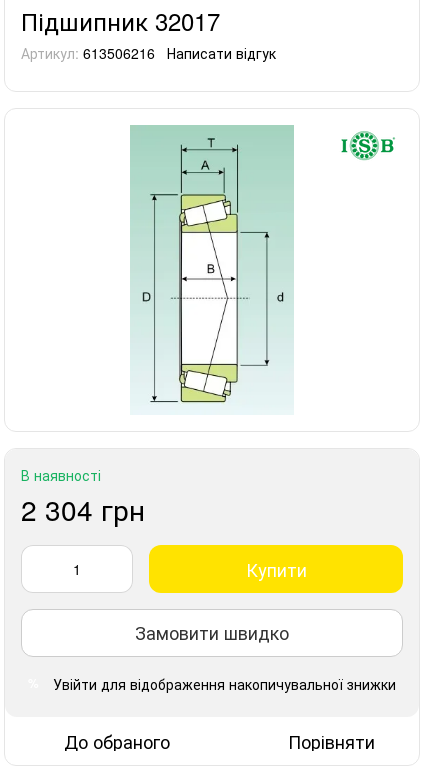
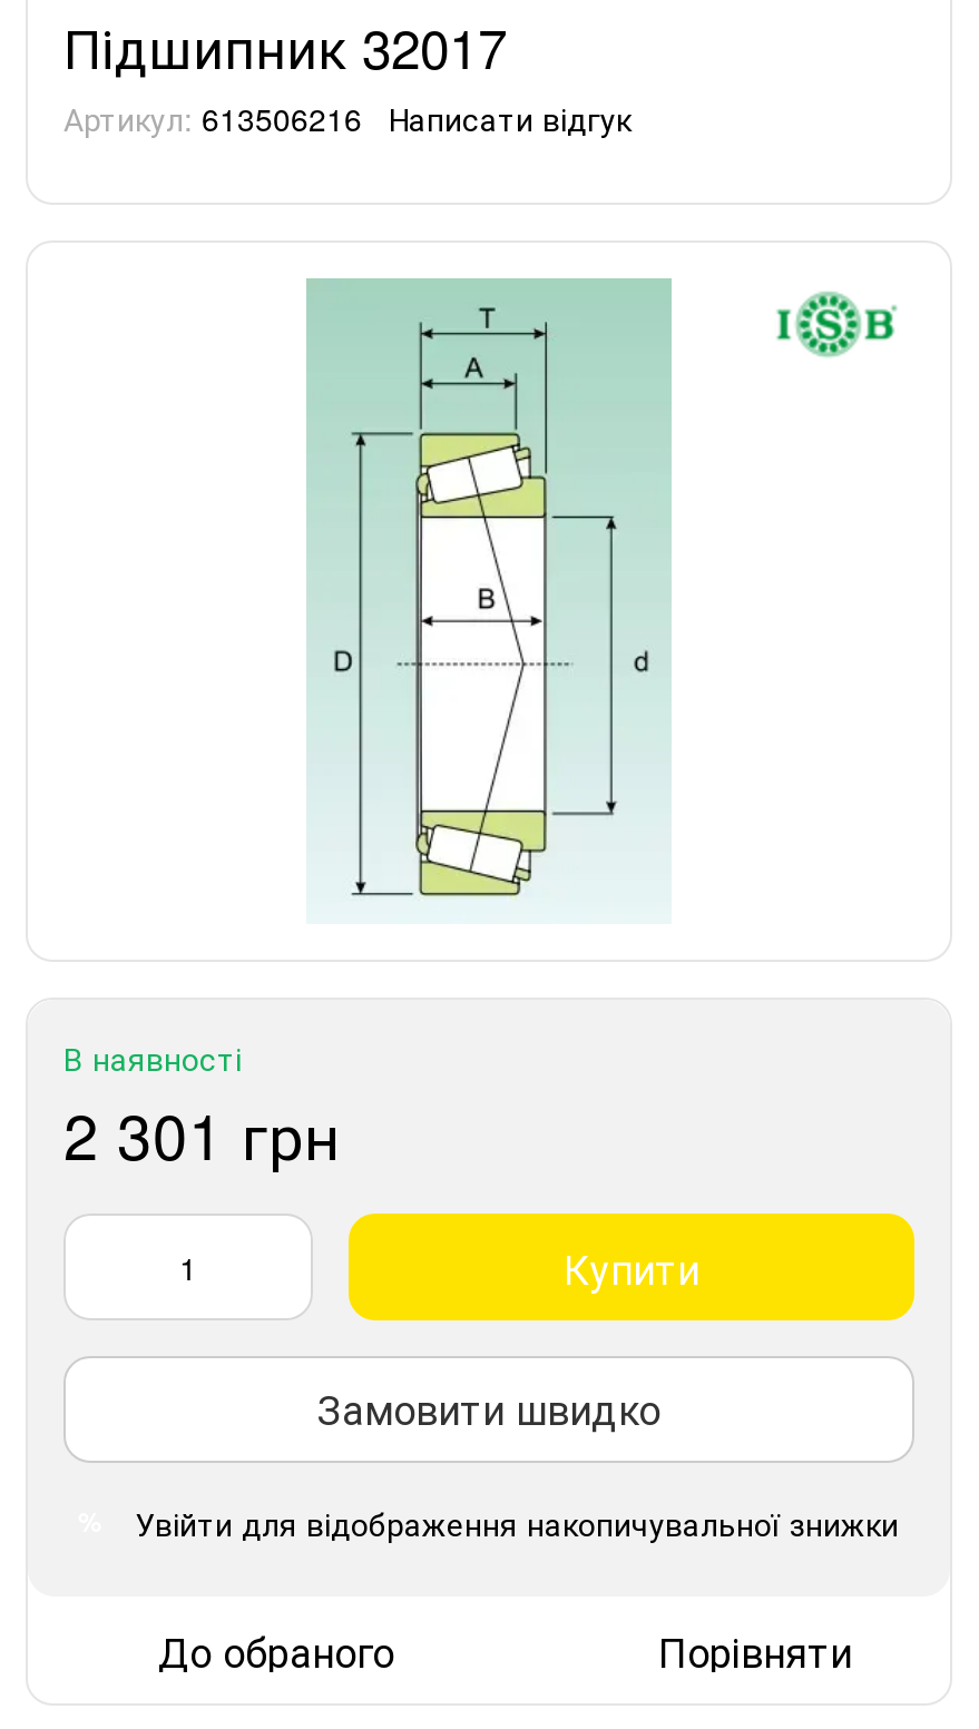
[21,489,145,529] 2 304 грн -> [63,1088,340,1177] 2 301 грн

